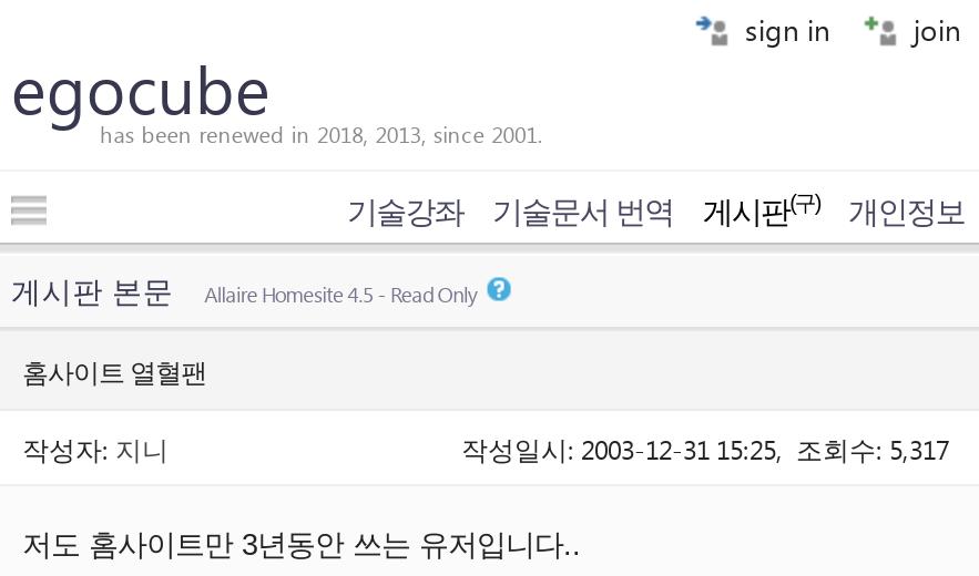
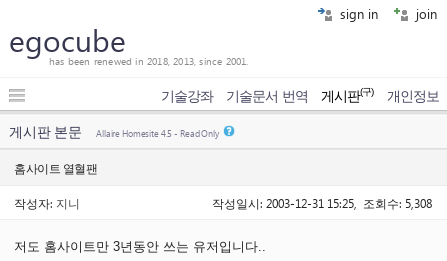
[461,431,949,466] 작성일시: 2003-12-31 15:25, 조회수: 5,317 -> [212,195,432,211] 작성일시: 2003-12-31 15:25, 조회수: 5,308

